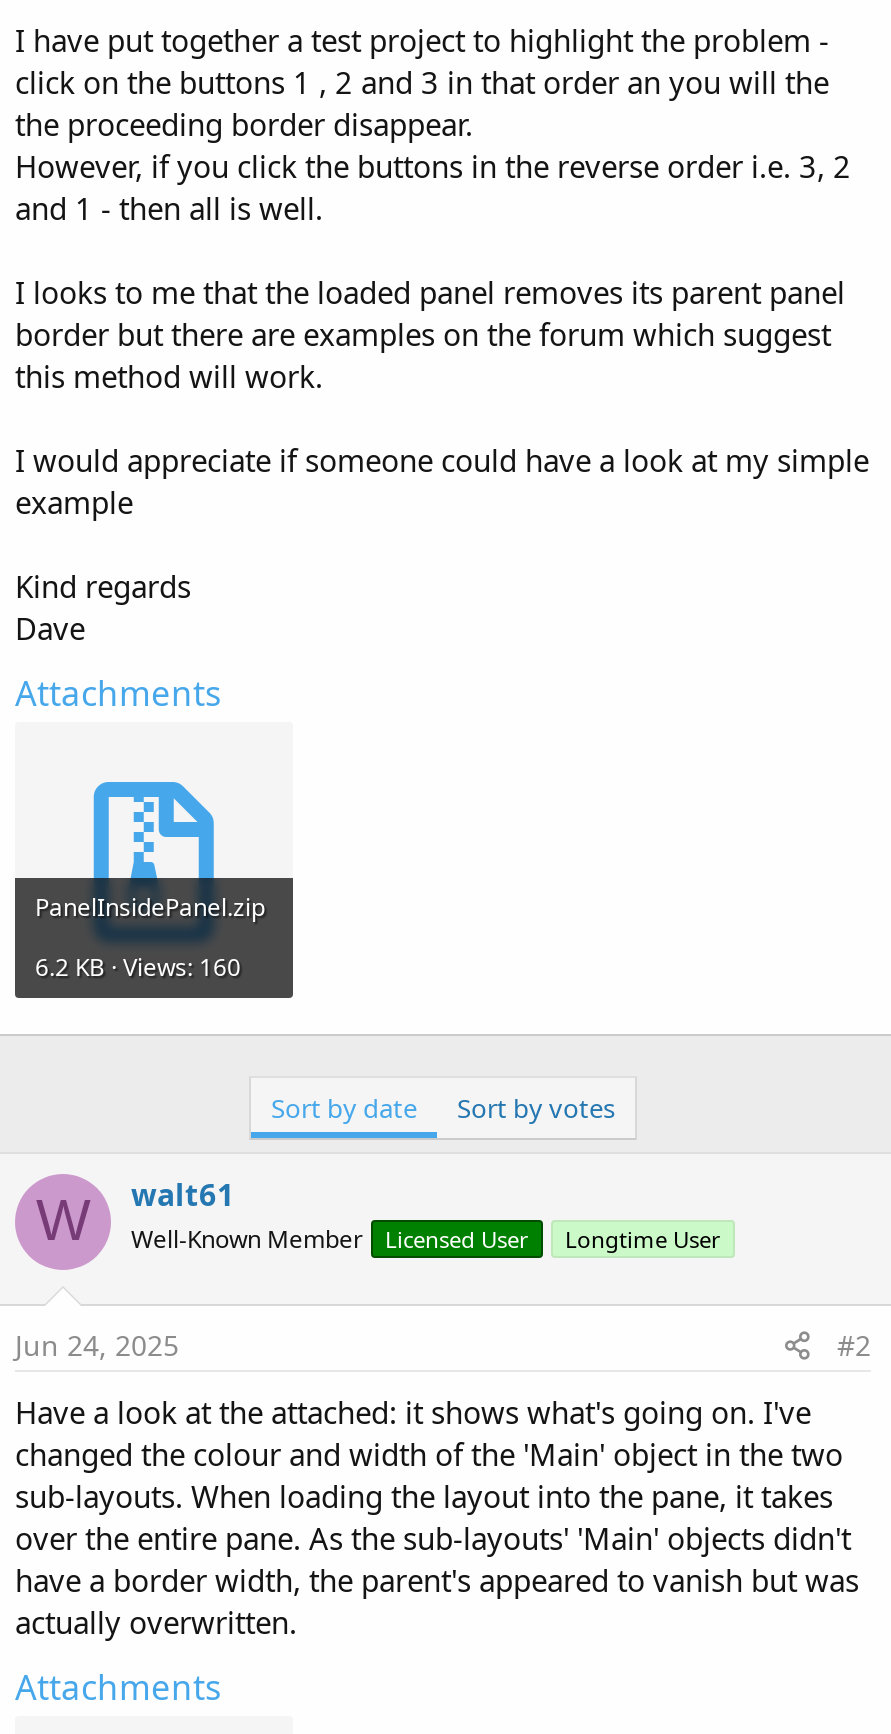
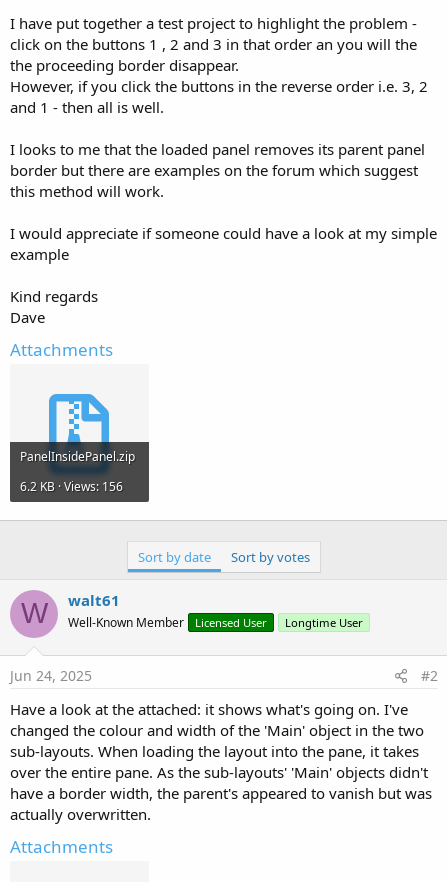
[35,950,241,984] 6.2 KB · Views: 160 -> [20,478,123,495] 6.2 KB · Views: 156

